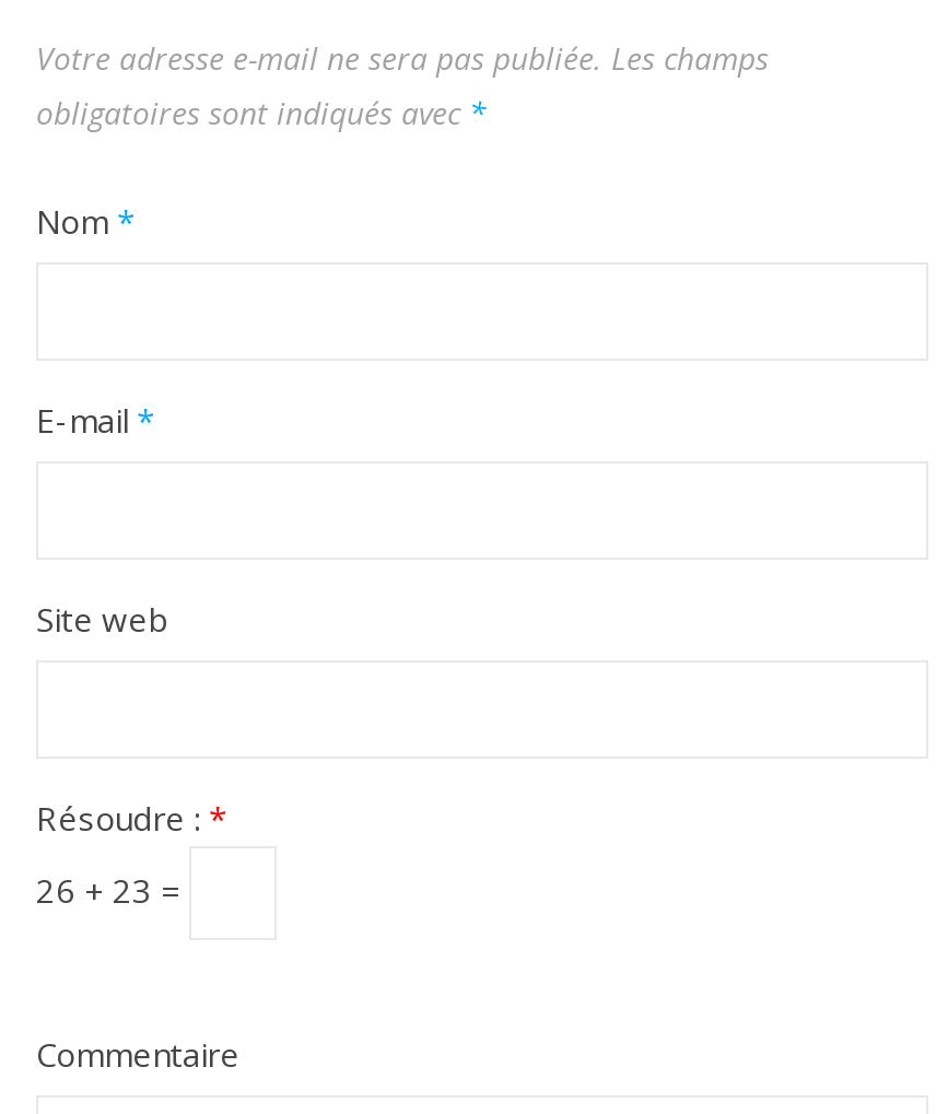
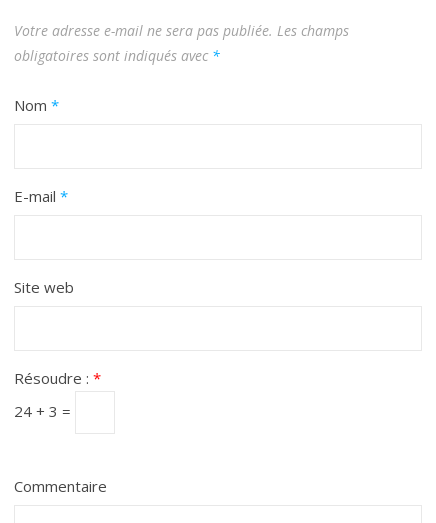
[36,868,189,911] 26 + 23 = -> [14,401,75,421] 24 + 3 =

